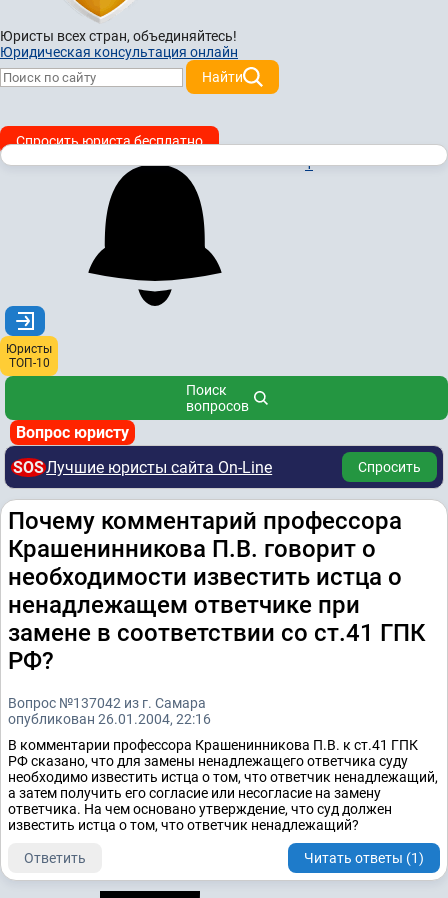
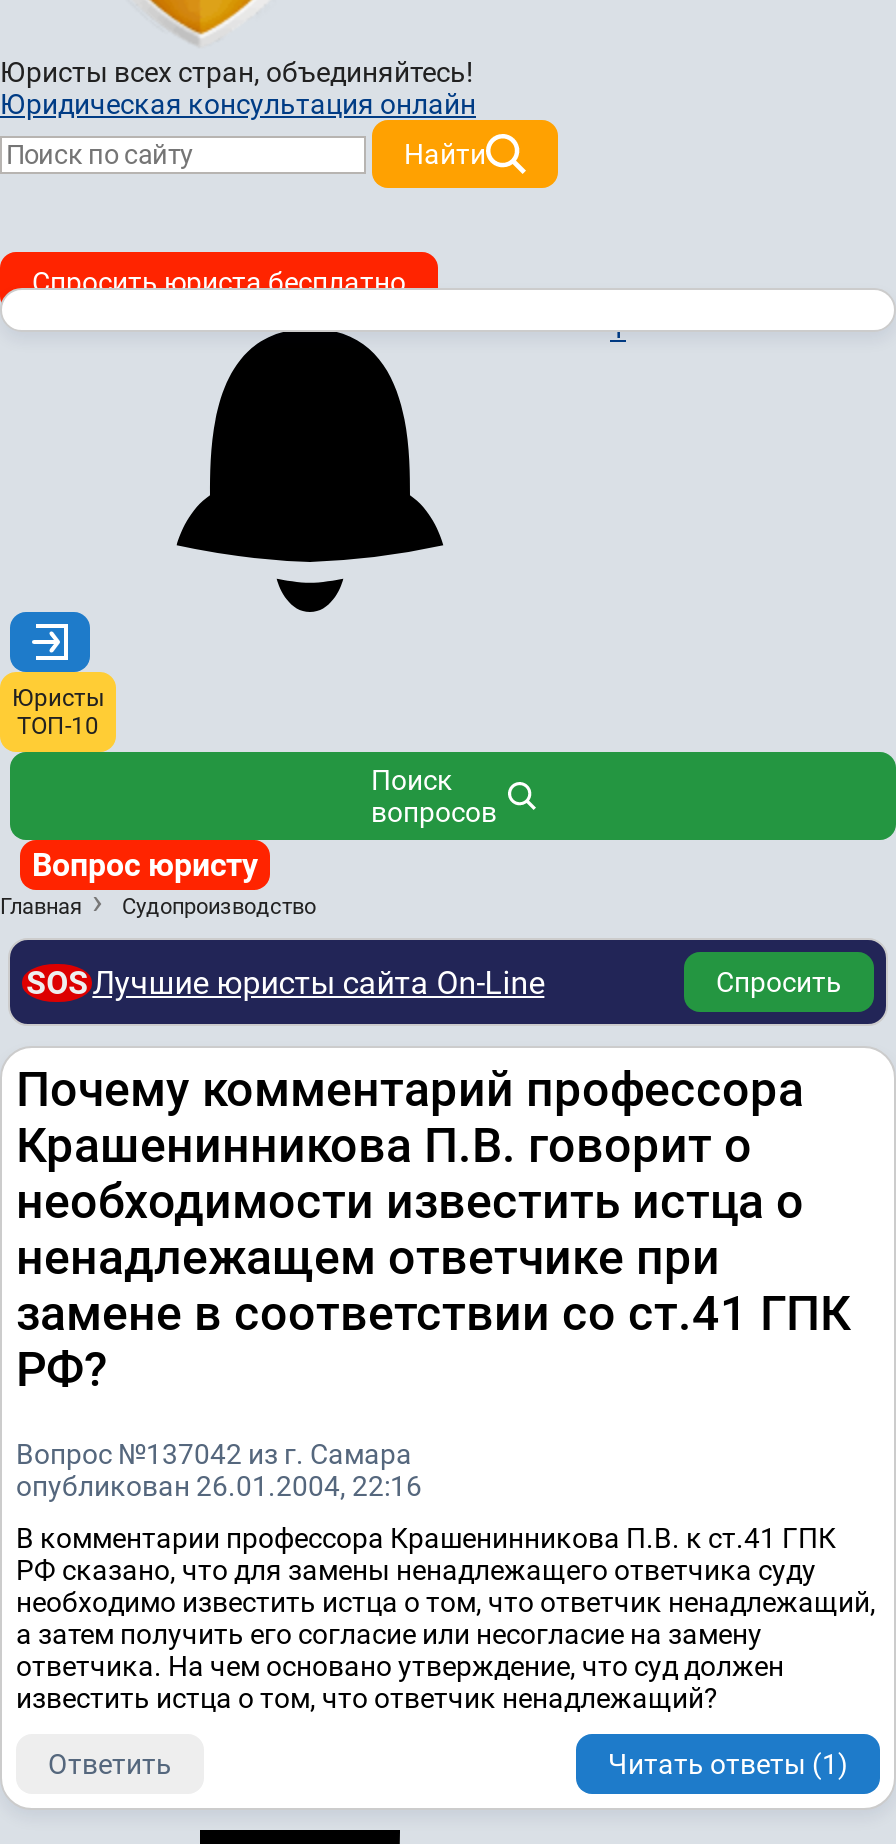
none -> [0,894,316,920] Главная | Судопроизводство

